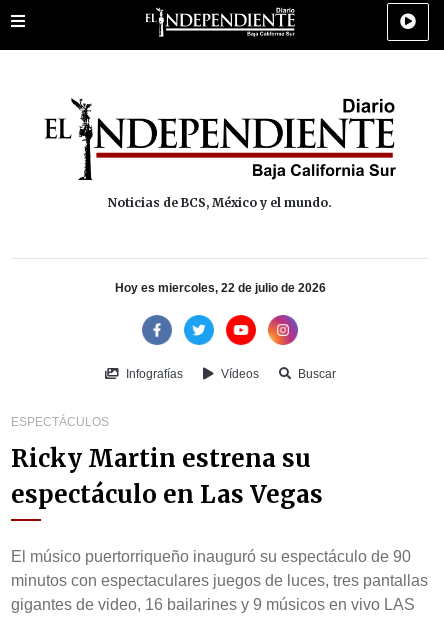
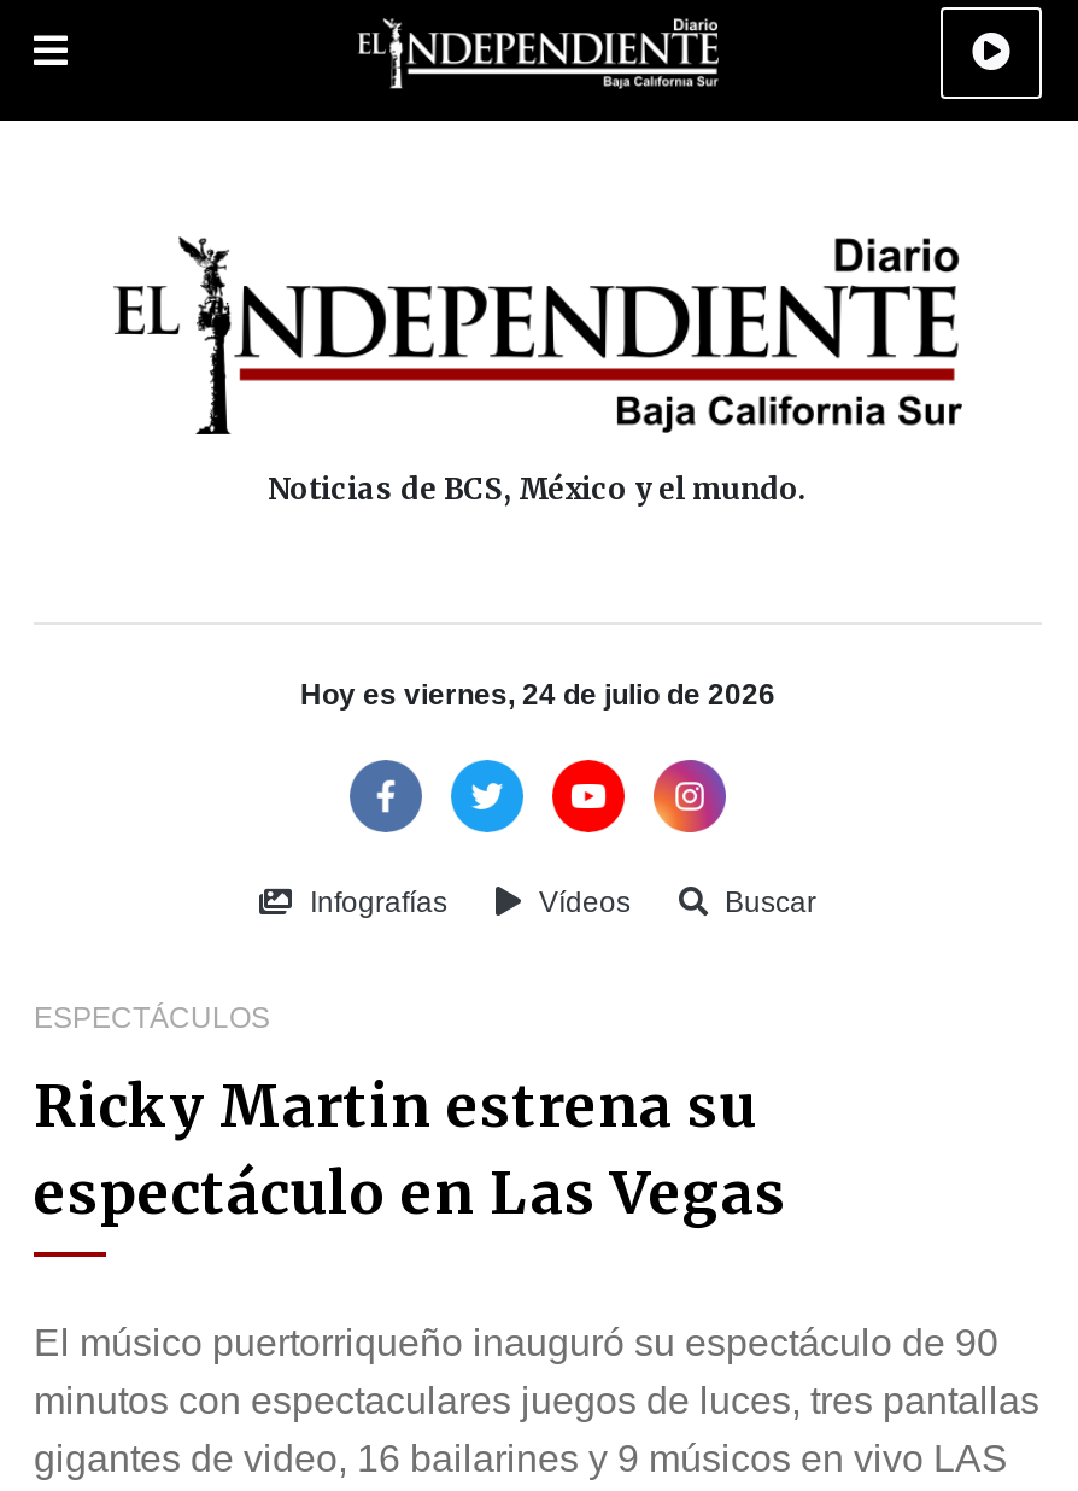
[114,281,325,295] Hoy es miercoles, 22 de julio de 2026 -> [300,678,775,712] Hoy es viernes, 24 de julio de 2026

